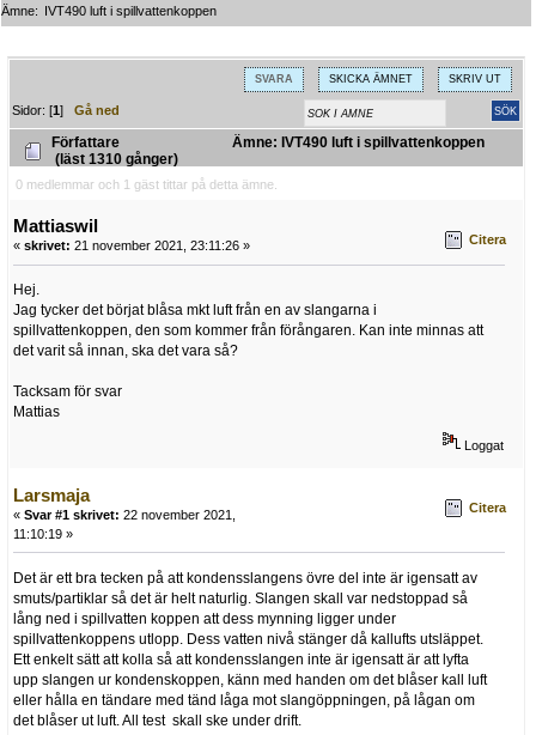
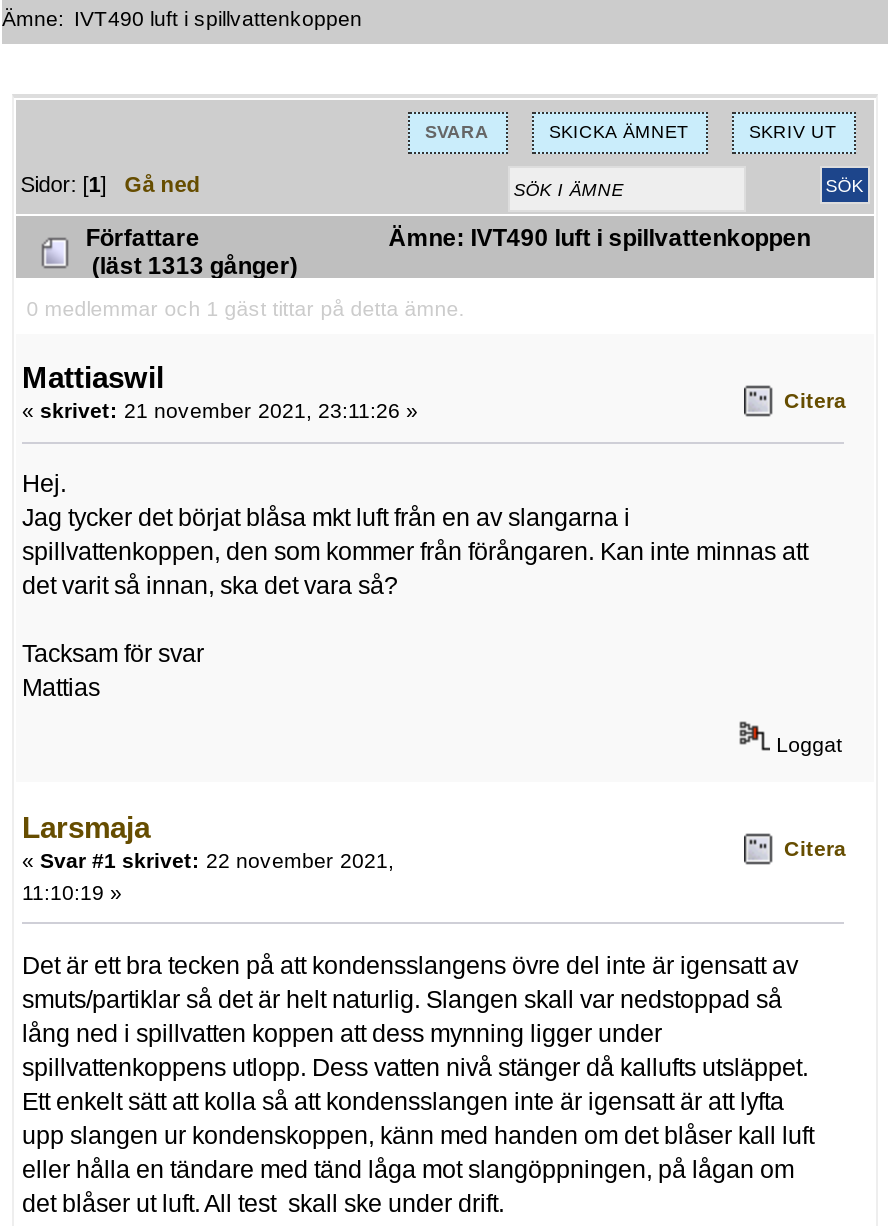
[51,151,178,167] (läst 1310 gånger) -> [86,252,298,280] (läst 1313 gånger)

